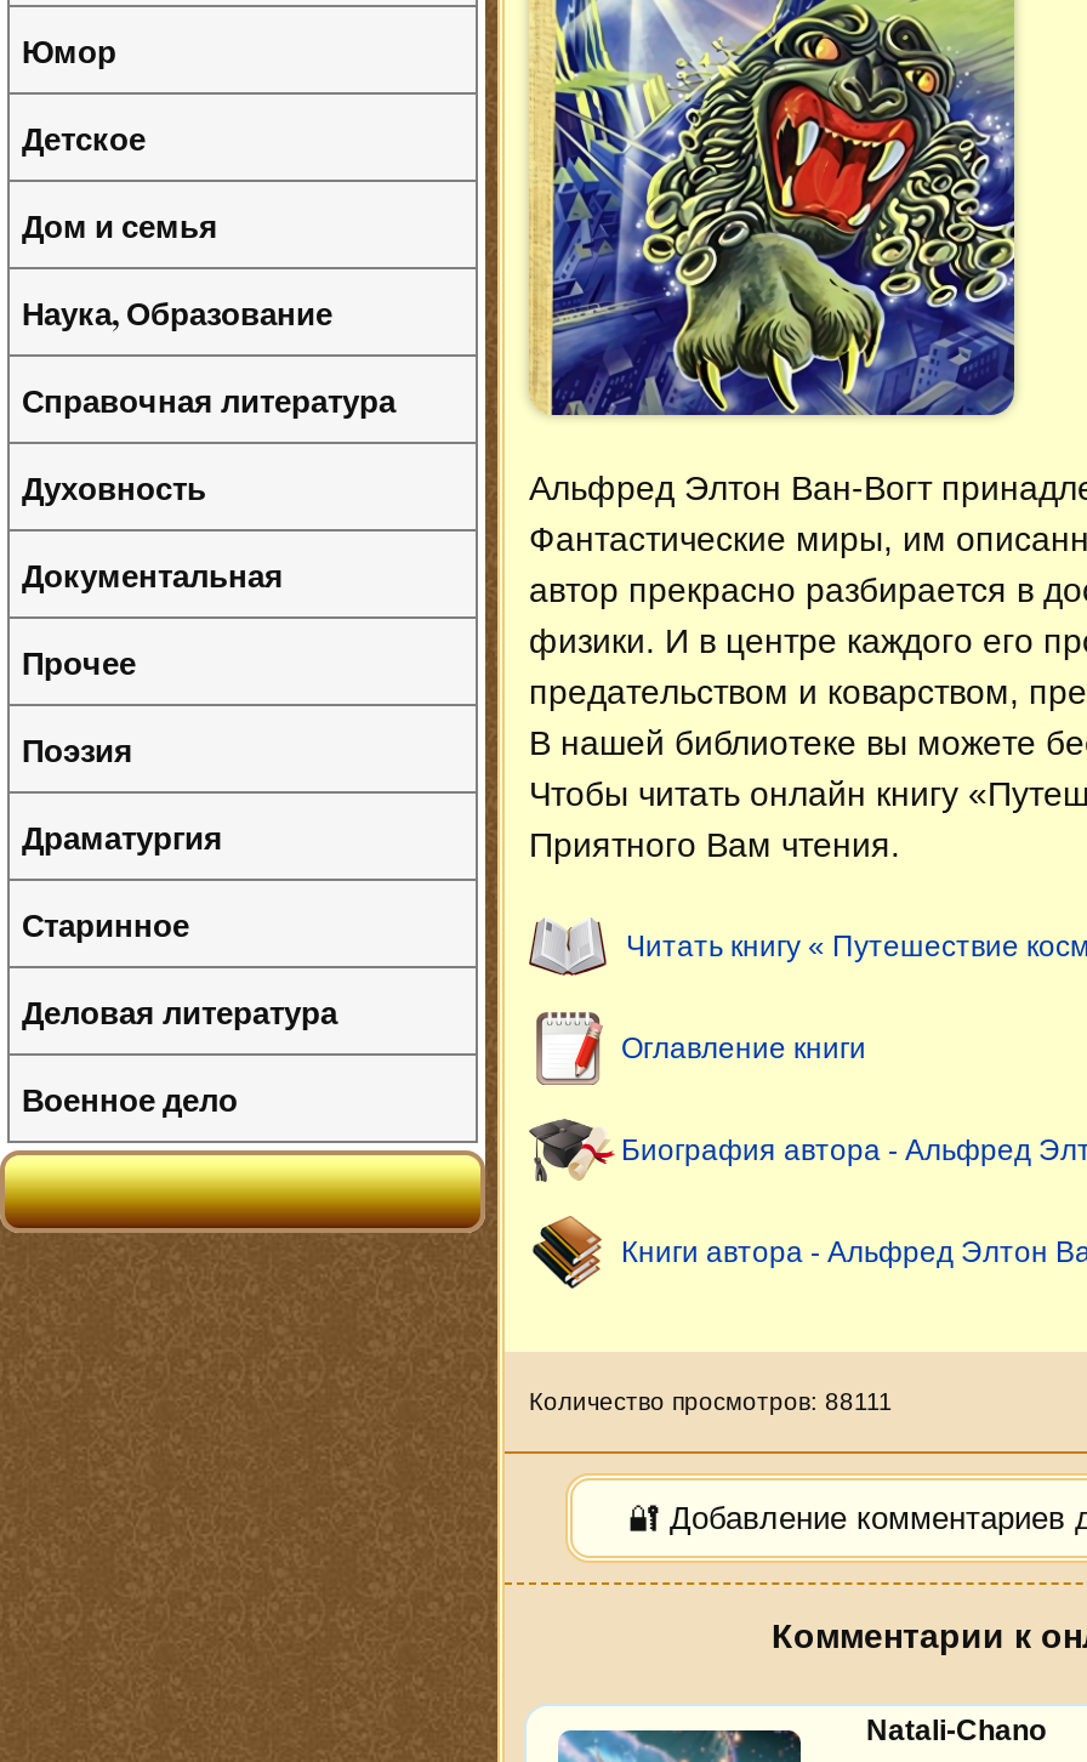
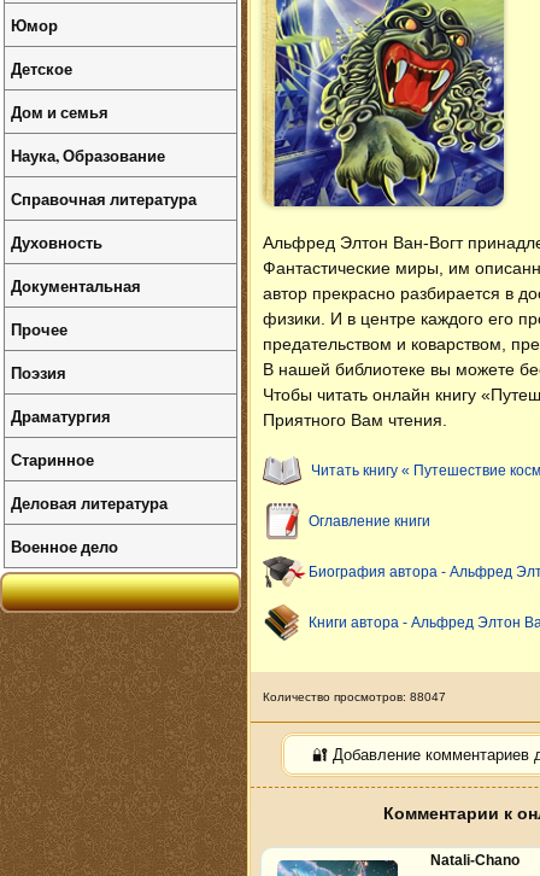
[529,1388,893,1414] Количество просмотров: 88111 -> [263,690,446,703] Количество просмотров: 88047

